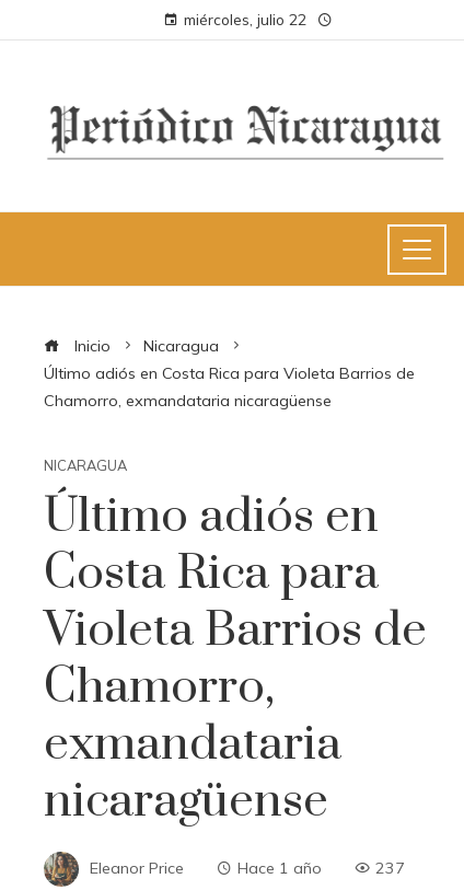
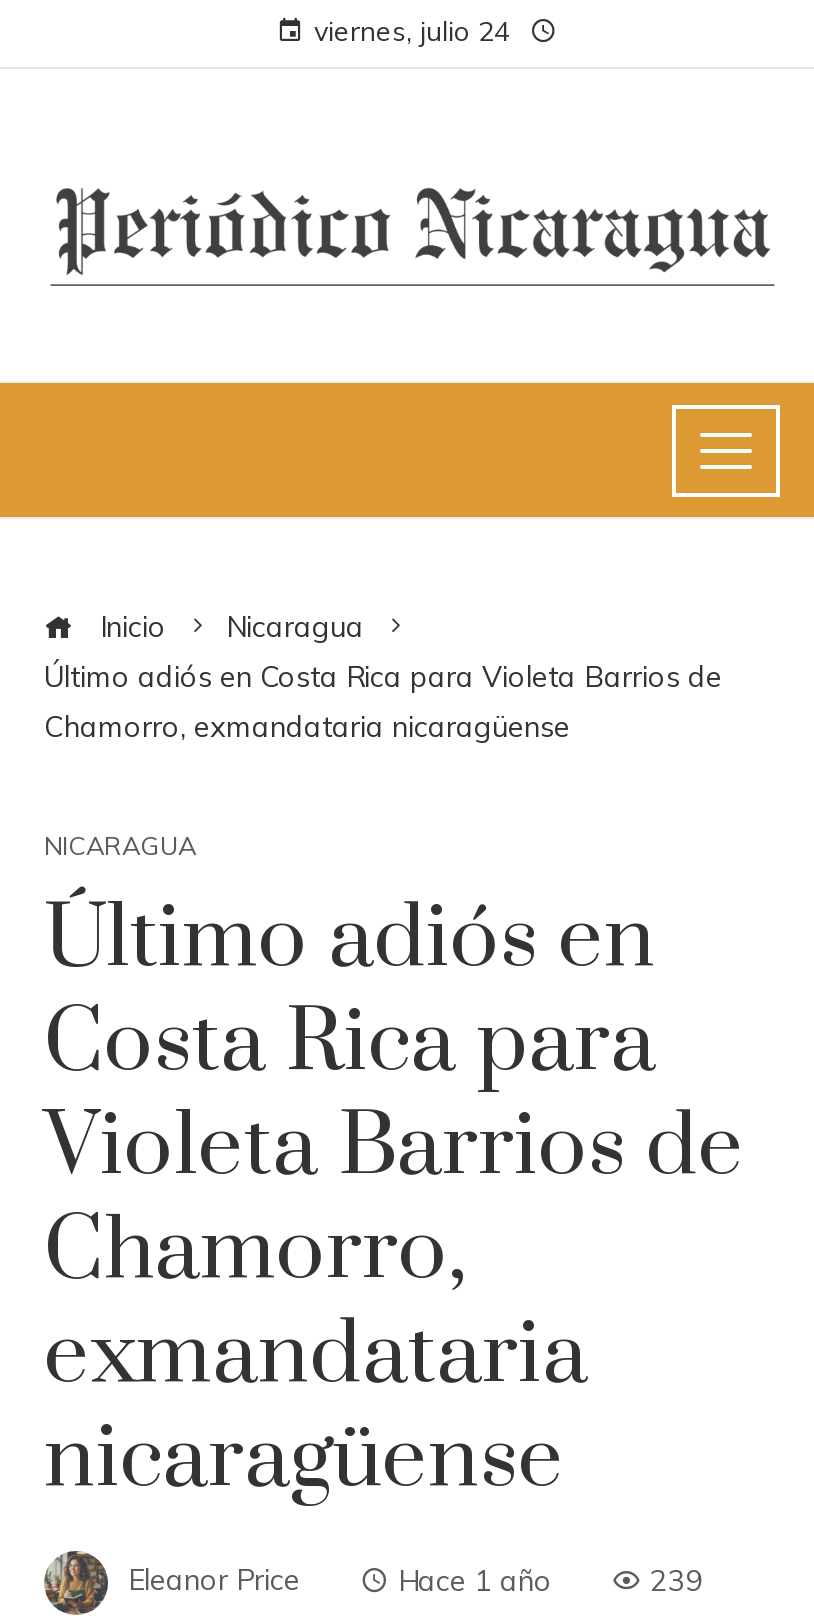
[184,10,306,28] miércoles, julio 22 -> [314,13,510,47] viernes, julio 24
[375,858,405,878] 237 -> [650,1563,704,1599] 239

